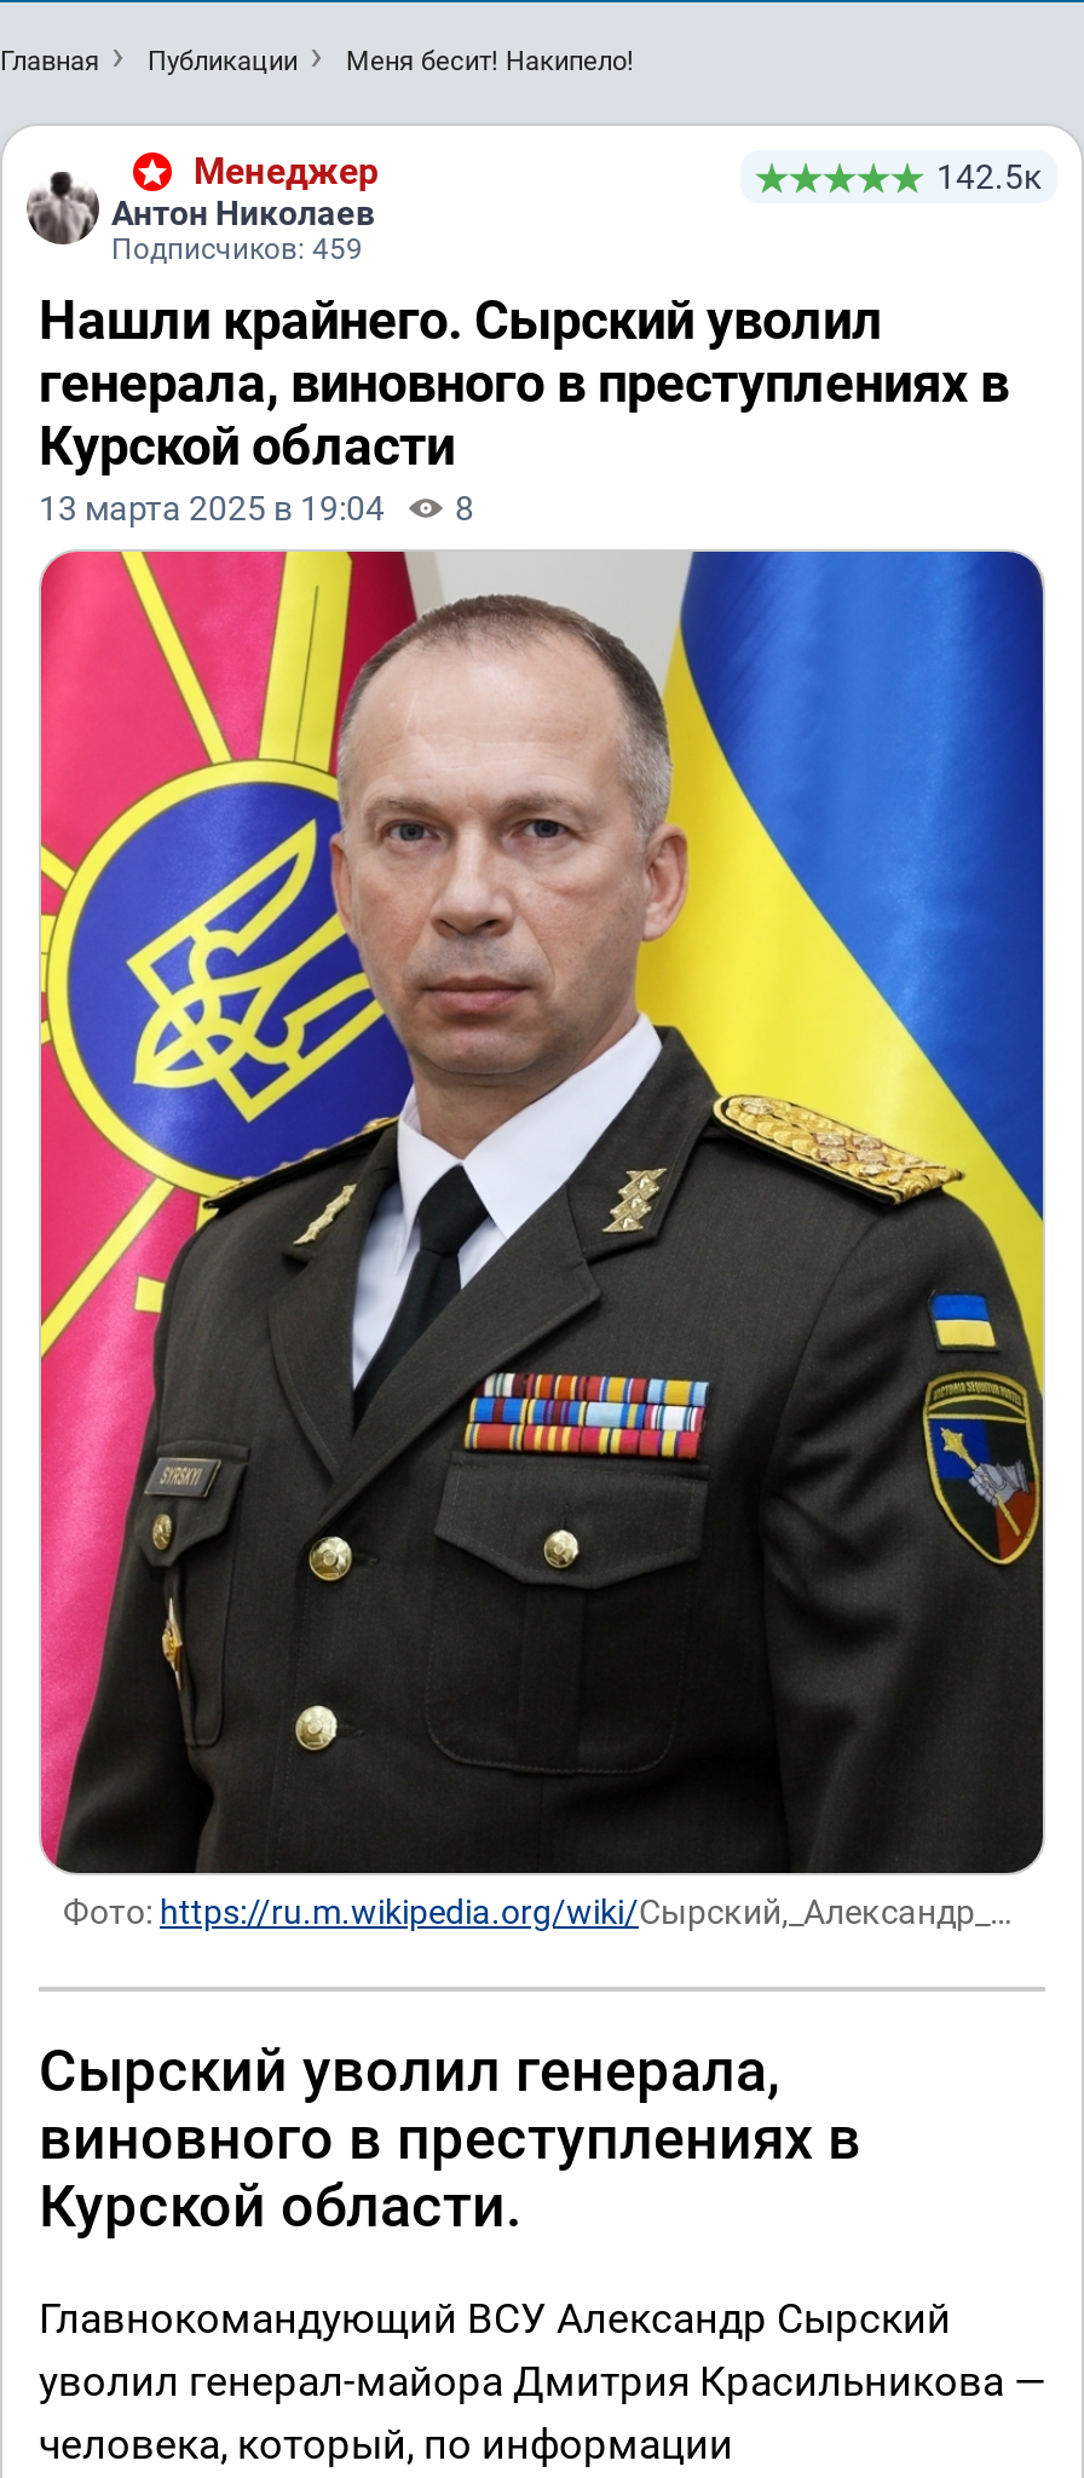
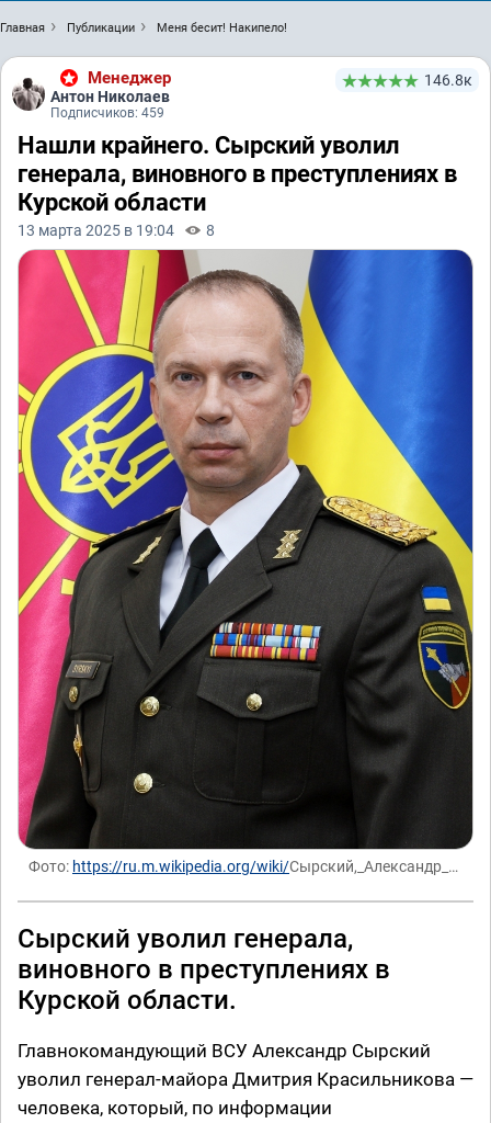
[936,157,1043,196] 142.5к -> [424,71,472,89] 146.8к

